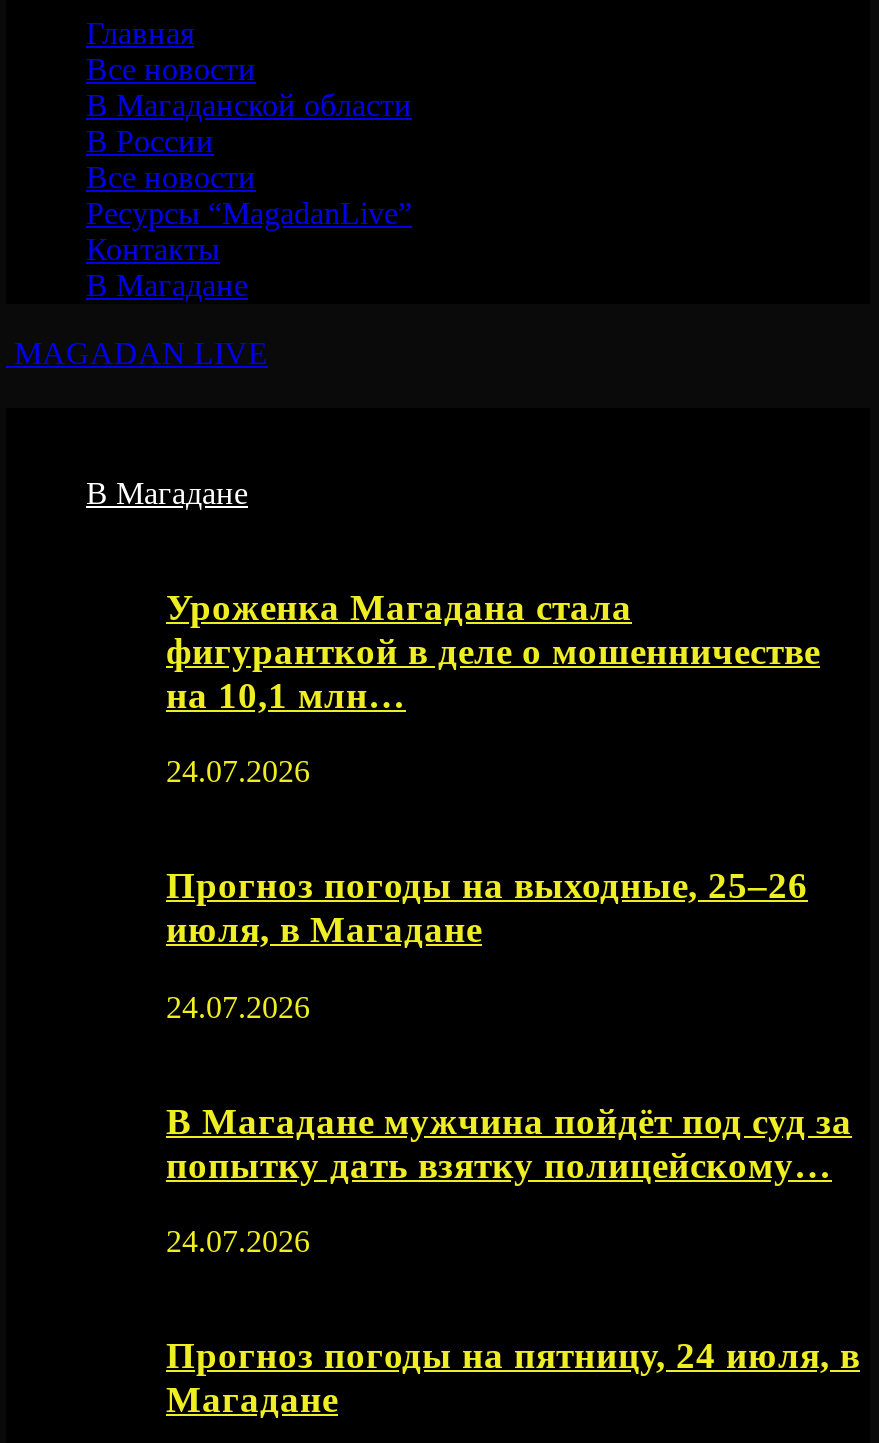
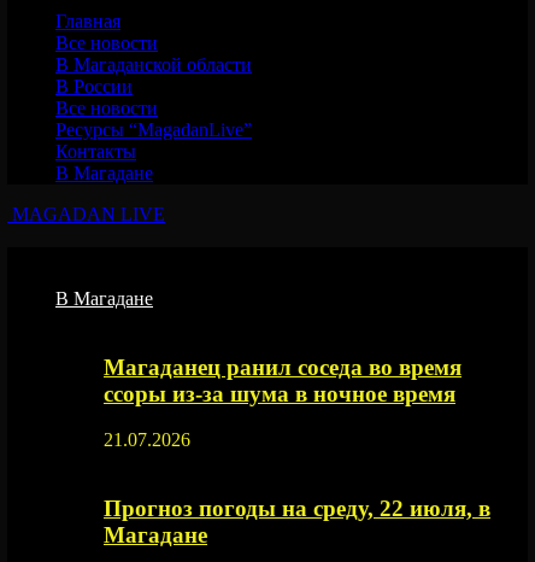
[166,585,860,1376] Уроженка Магадана стала | фигуранткой в деле о мошенничестве | на 10,1 млн… | 24.07.2026 | Прогноз погоды на выходные, 25–26 | июля, в Магадане | 24.07.2026 | В Магадане мужчина пойдёт под суд за | попытку дать взятку полицейскому… | 24.07.2026 | Прогноз погоды на пятницу, 24 июля, в -> [104,354,490,521] Магаданец ранил соседа во время | ссоры из-за шума в ночное время | 21.07.2026 | Прогноз погоды на среду, 22 июля, в

